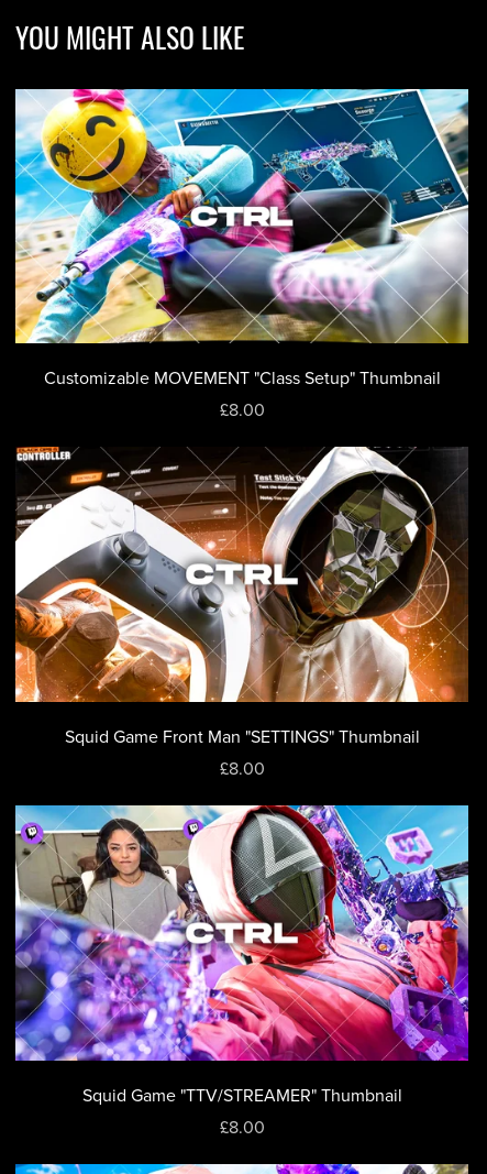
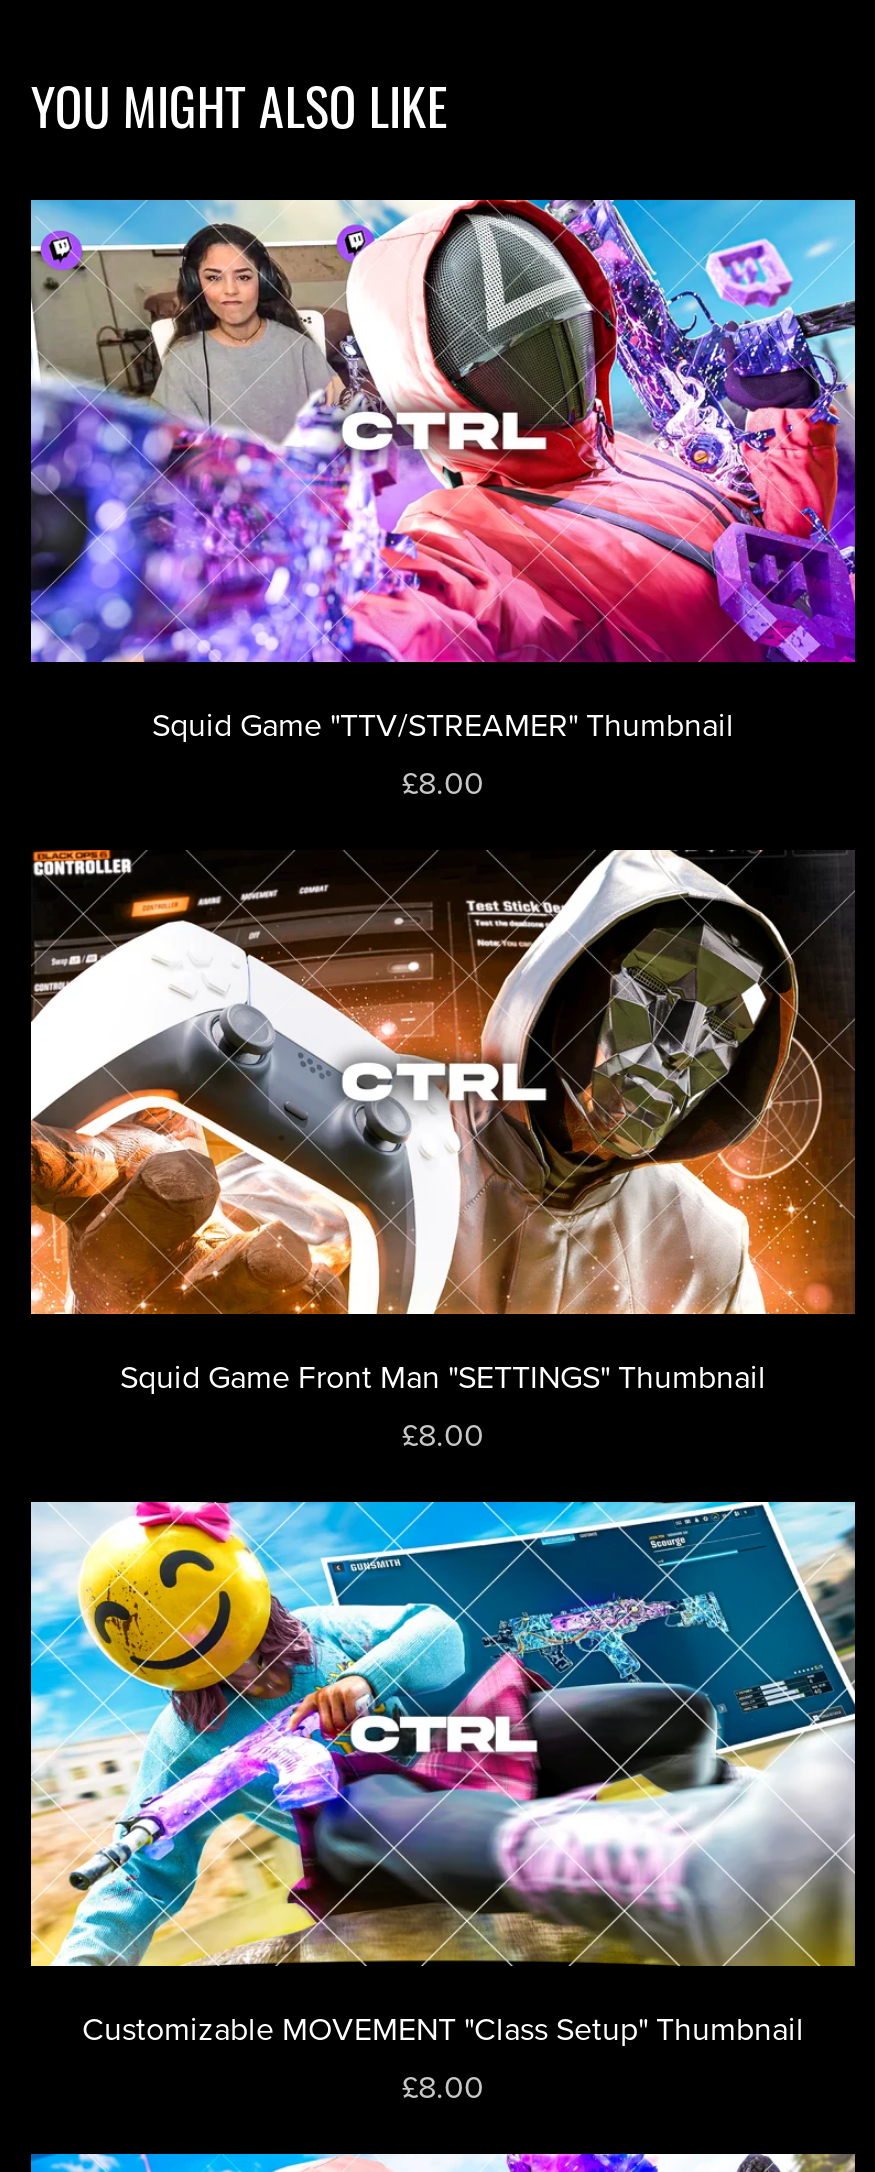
moved [14,88,469,390] -> [29,1500,857,2050]: [image] | Customizable MOVEMENT "Class Setup" Thumbnail
moved [14,804,469,1107] -> [29,198,857,747]: [image] | Squid Game "TTV/STREAMER" Thumbnail

